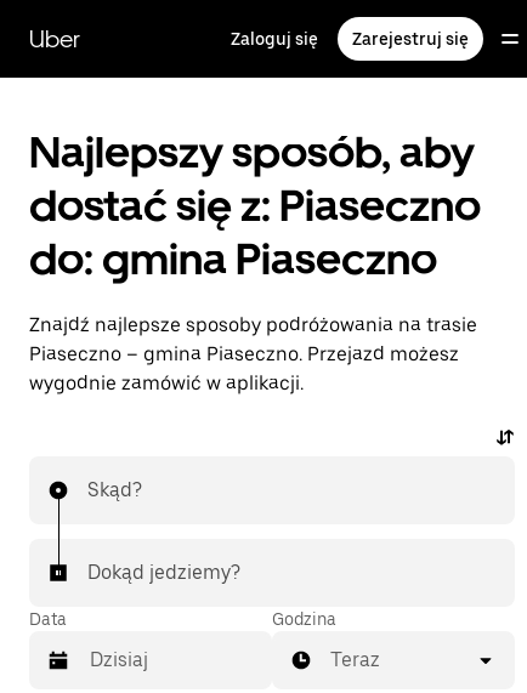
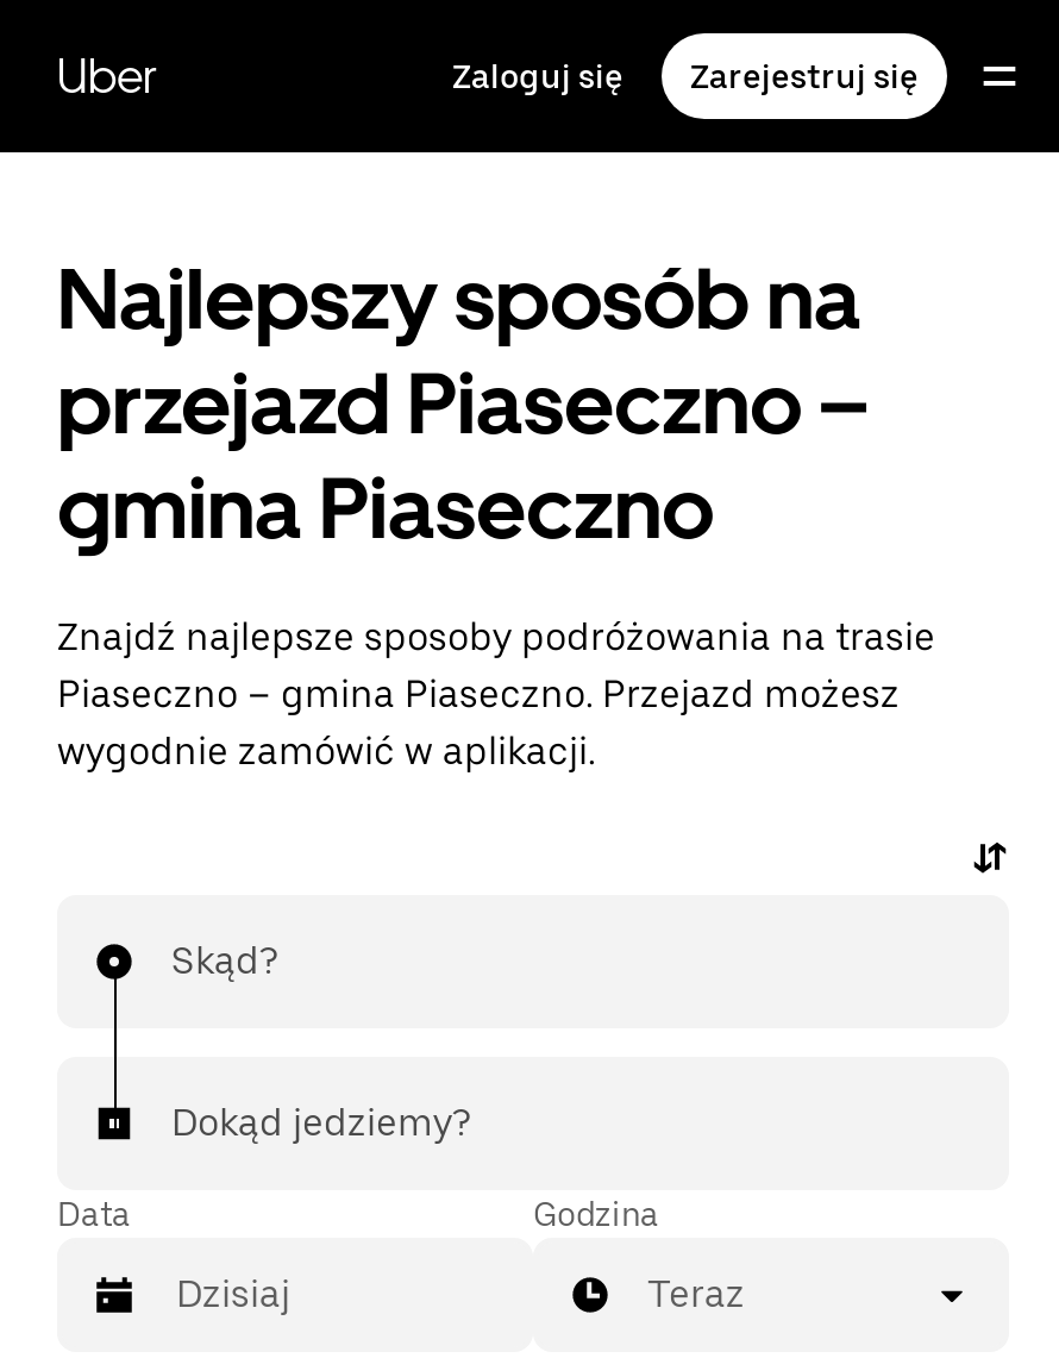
[29,126,481,285] Najlepszy sposób, aby | dostać się z: Piaseczno | do: gmina Piaseczno -> [57,248,869,559] Najlepszy sposób na | przejazd Piaseczno – | gmina Piaseczno

